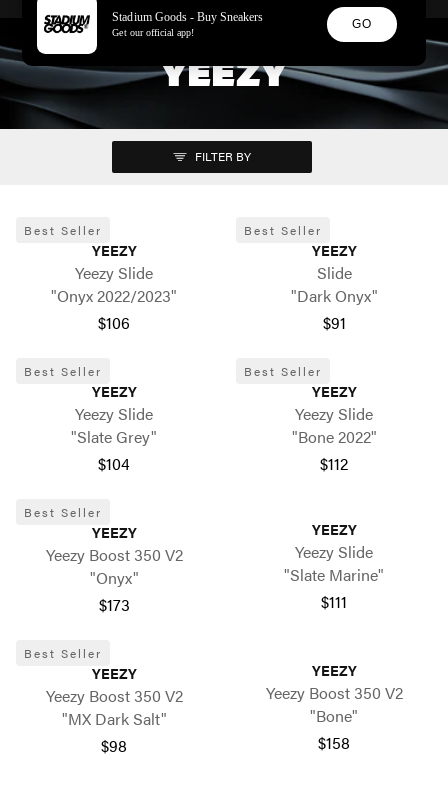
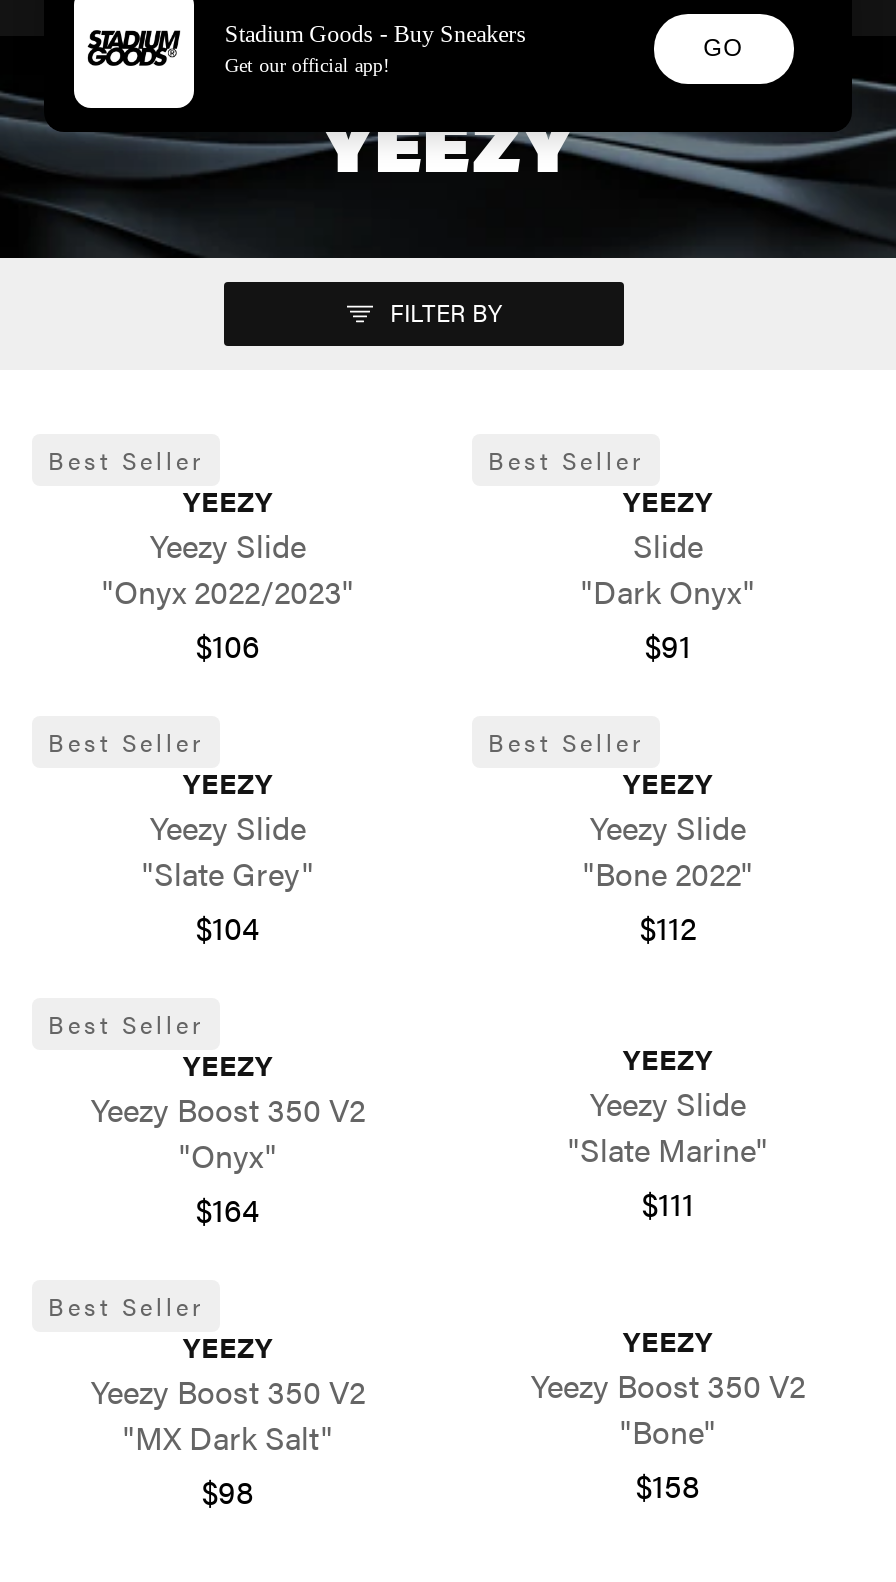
[98,593,129,616] $173 -> [196,1186,260,1232] $164

